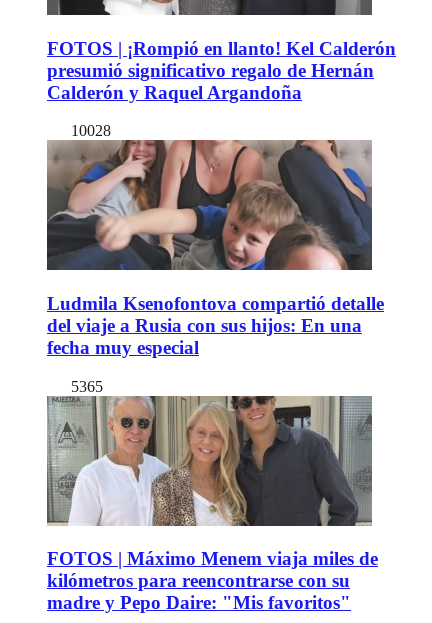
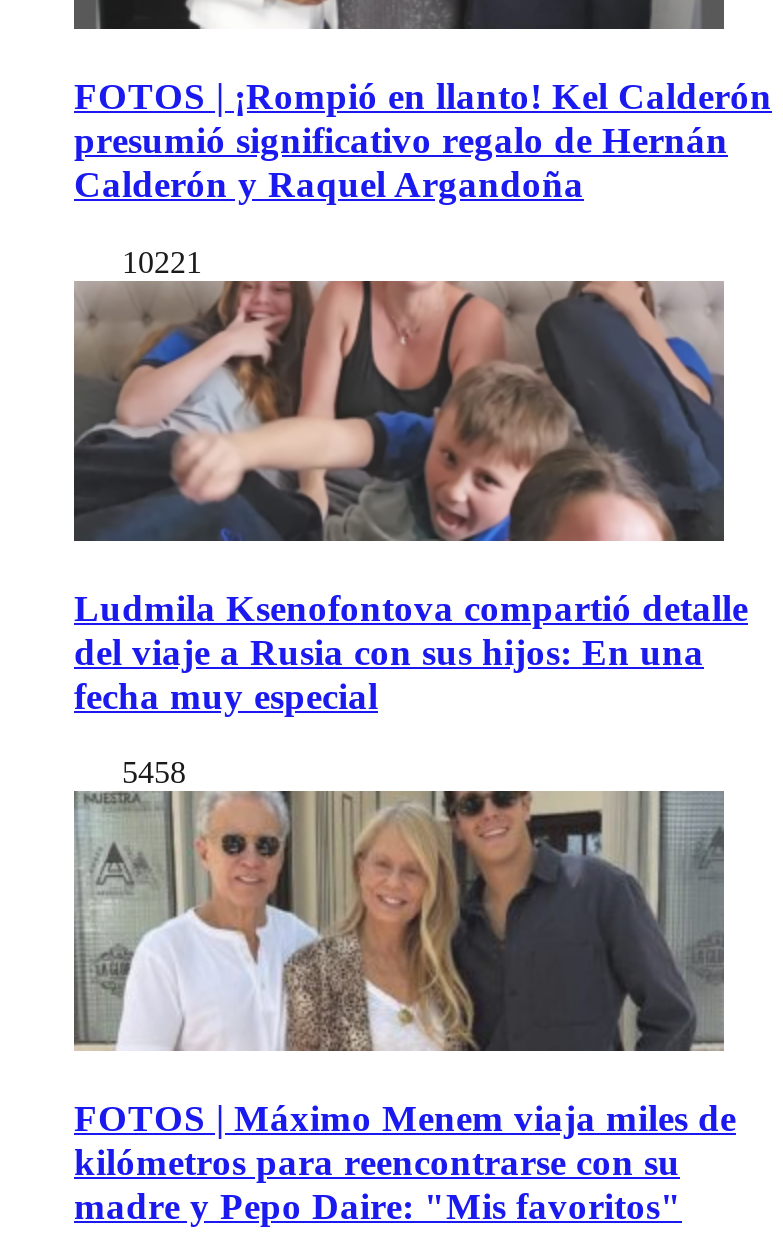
[67,122,111,139] 10028 -> [114,245,202,279] 10221
[67,378,103,395] 5365 -> [114,756,186,790] 5458

